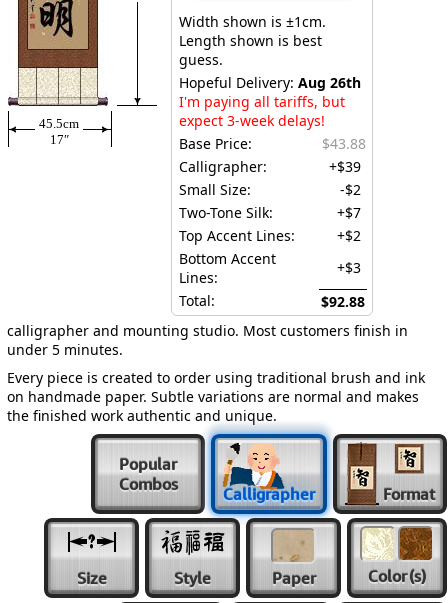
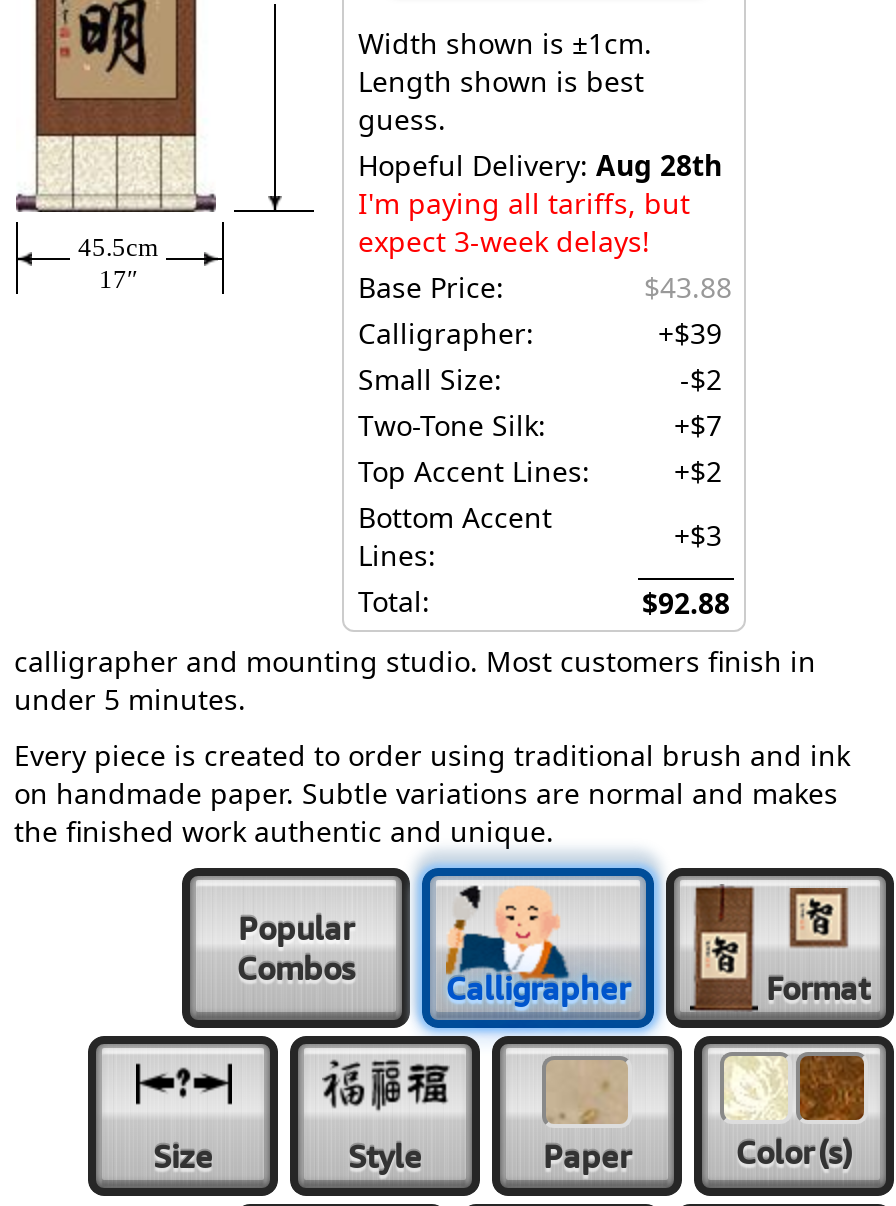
[179,73,361,92] Hopeful Delivery: Aug 26th -> [358,146,722,184] Hopeful Delivery: Aug 28th

